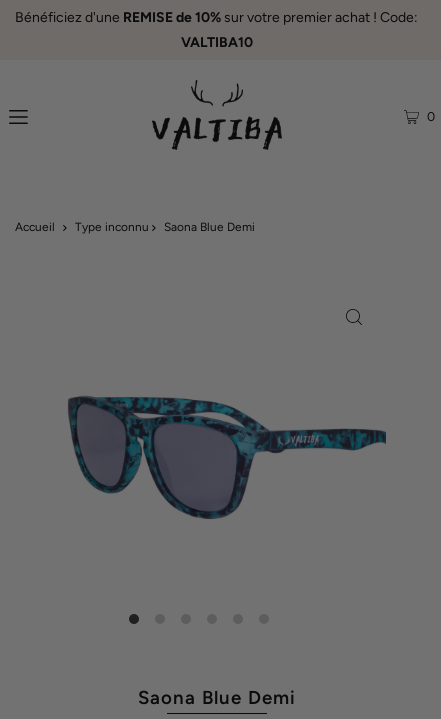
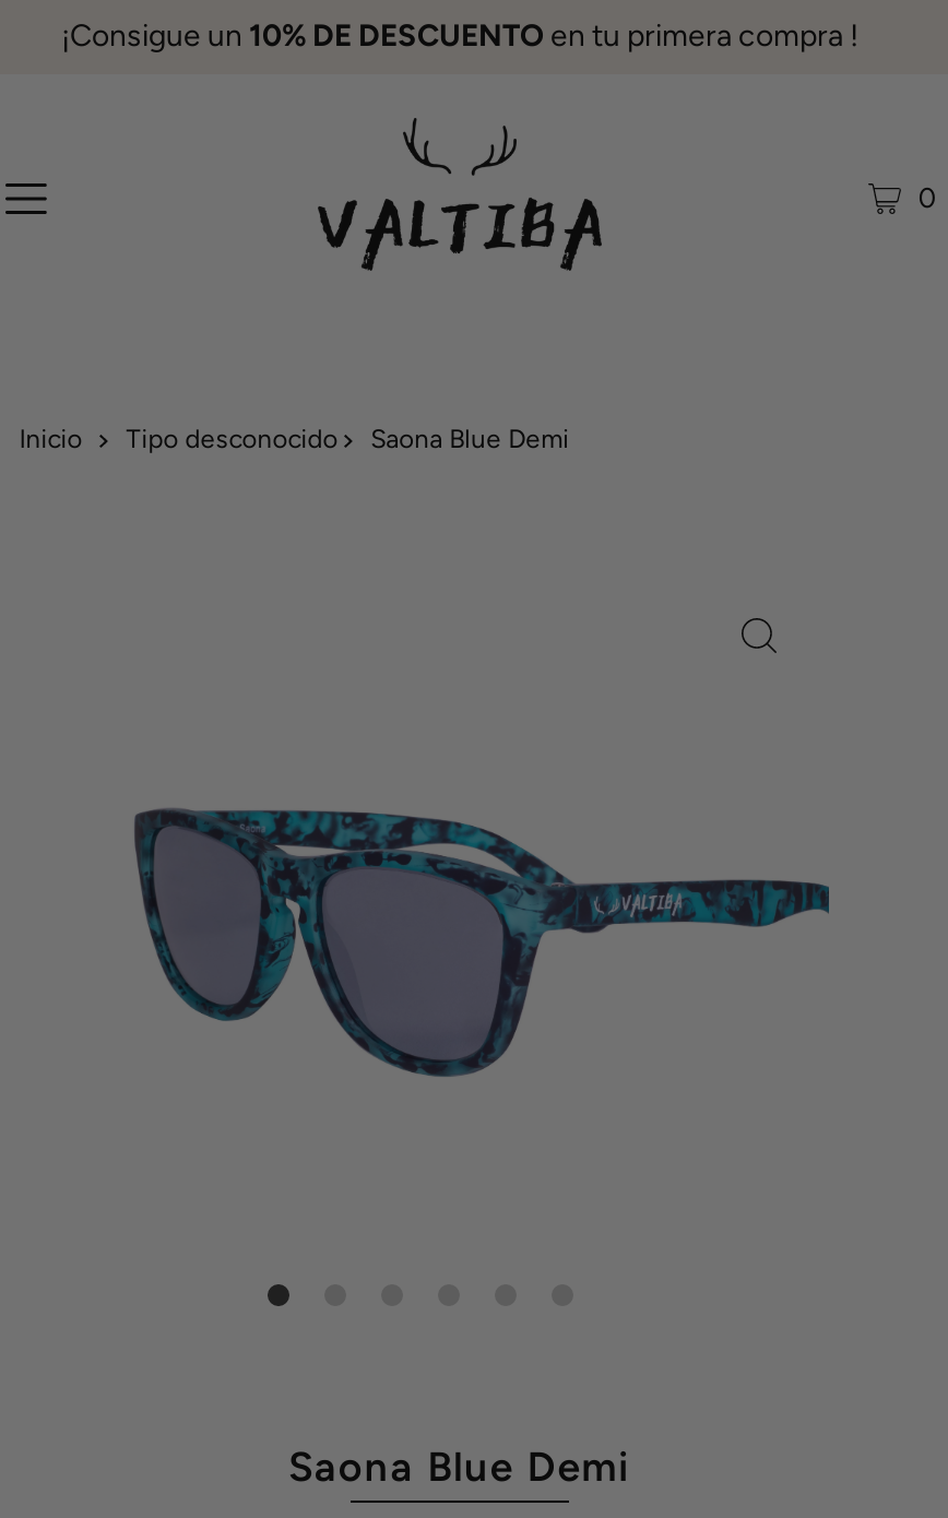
[15,9,418,51] Bénéficiez d'une REMISE de 10% sur votre premier achat ! Code: | VALTIBA10 -> [61,17,858,55] ¡Consigue un 10% DE DESCUENTO en tu primera compra !
[15,220,152,234] Accueil | Type inconnu -> [19,423,344,454] Inicio | Tipo desconocido

